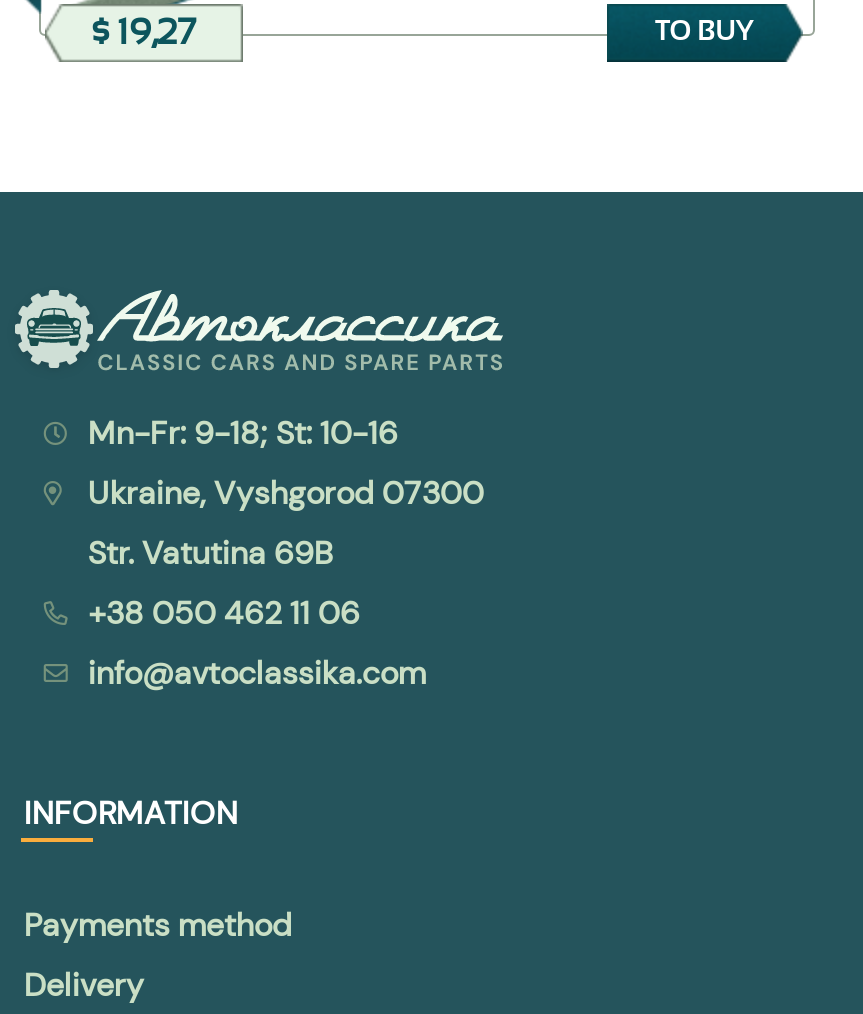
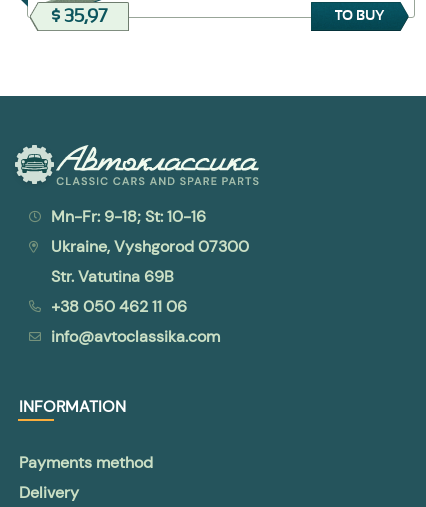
[91,16,197,52] $ 19,27 -> [51,8,108,26] $ 35,97

